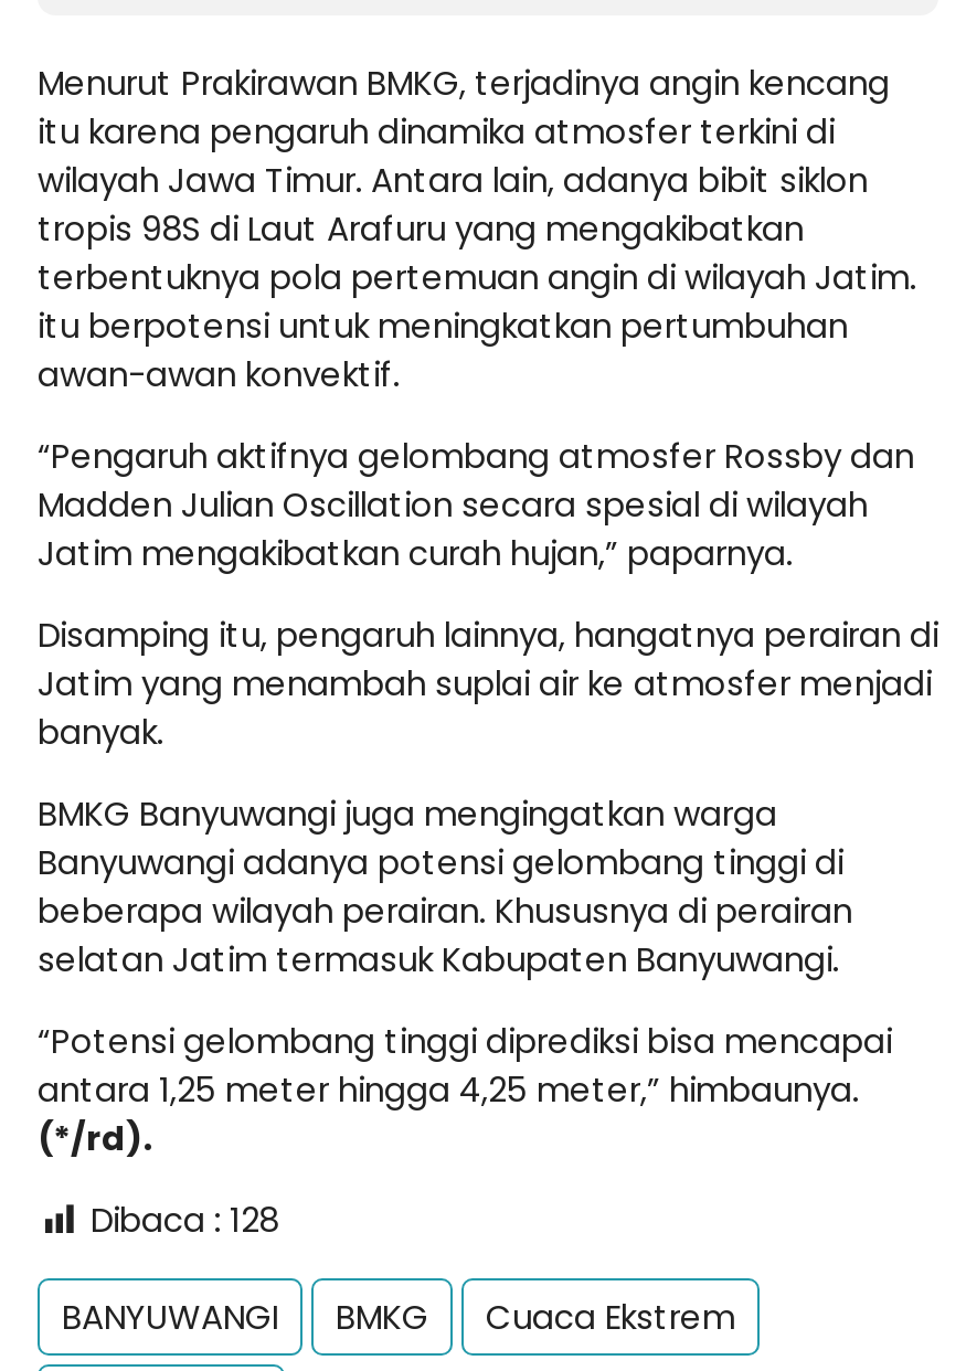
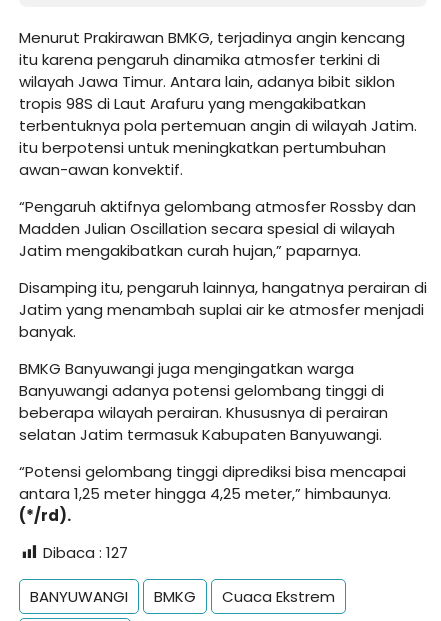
[91,1196,278,1243] Dibaca : 128 -> [43,542,128,563] Dibaca : 127

